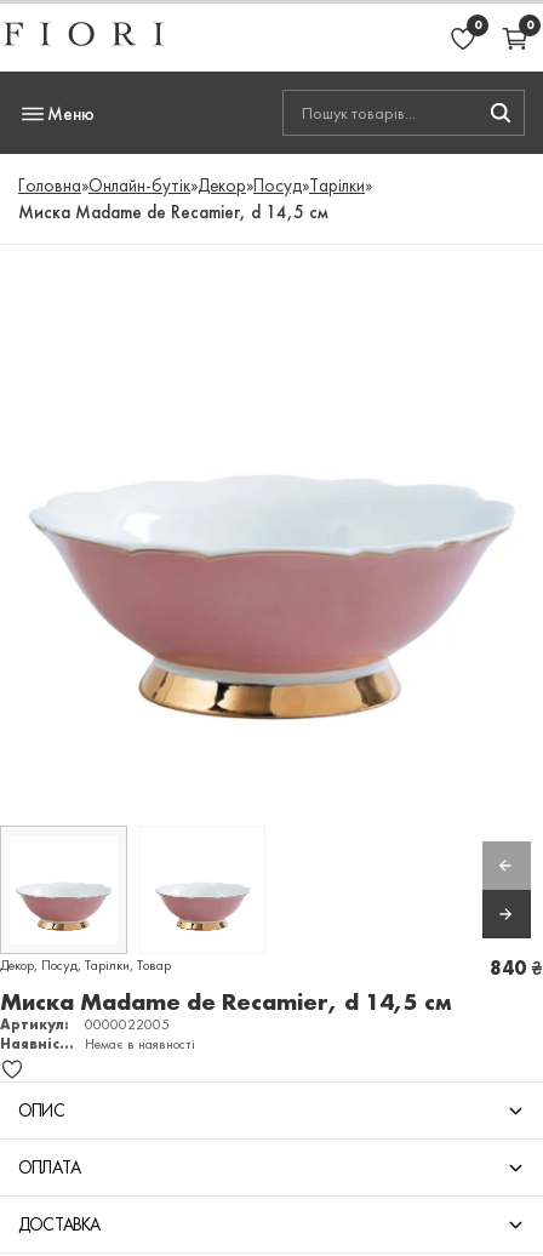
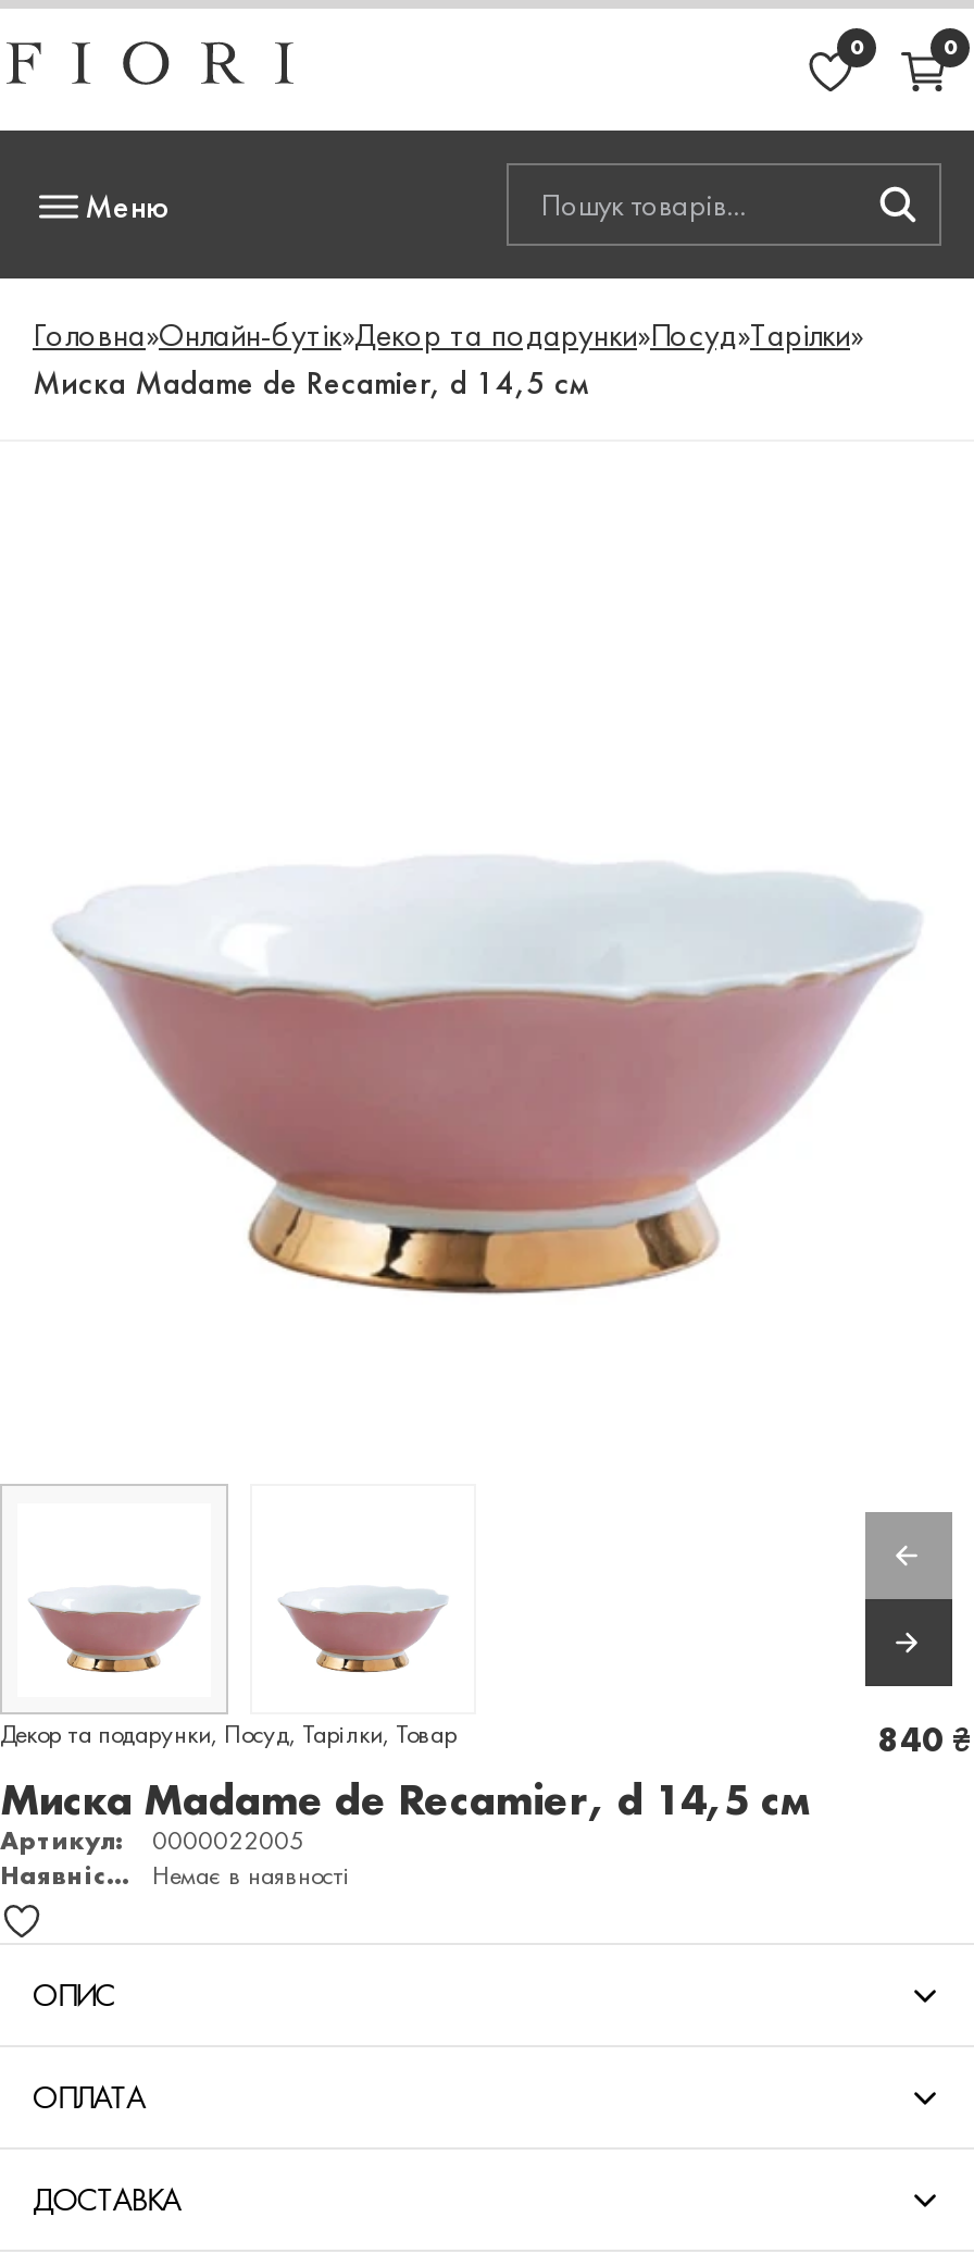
[18,174,372,198] Головна»Онлайн-бутік»Декор»Посуд»Тарілки» -> [33,314,863,358] Головна»Онлайн-бутік»Декор та подарунки»Посуд»Тарілки»
[0,955,171,975] Декор, Посуд, Тарілки, Товар -> [0,1717,457,1751] Декор та подарунки, Посуд, Тарілки, Товар

